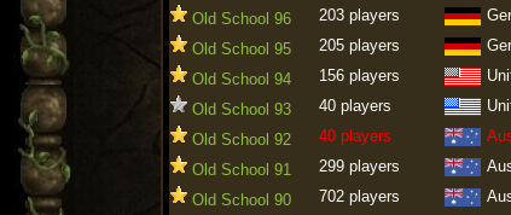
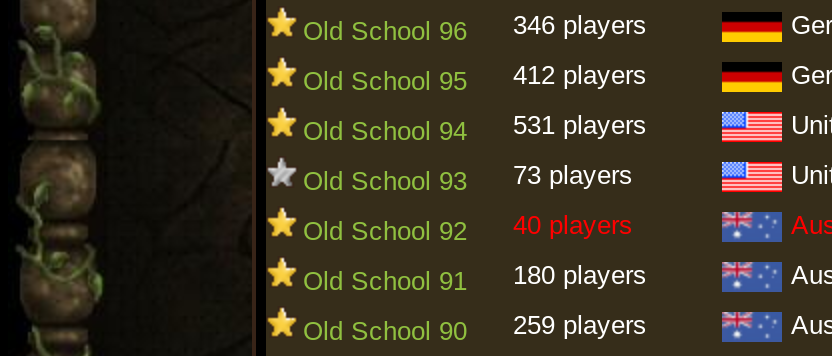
[191,6,399,28] Old School 96 203 players -> [303,10,647,46] Old School 96 346 players
[191,36,399,58] Old School 95 205 players -> [303,60,647,96] Old School 95 412 players
[191,66,399,88] Old School 94 156 players -> [303,110,647,146] Old School 94 531 players
[191,97,391,118] Old School 93 40 players -> [303,160,633,196] Old School 93 73 players
[191,157,399,179] Old School 91 299 players -> [303,260,647,296] Old School 91 180 players
[191,187,399,209] Old School 90 702 players -> [303,310,647,346] Old School 90 259 players

